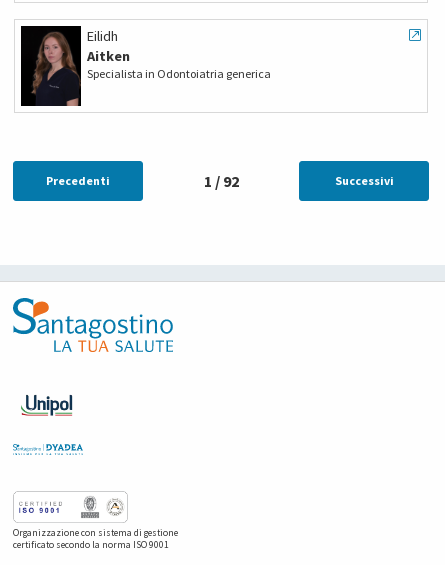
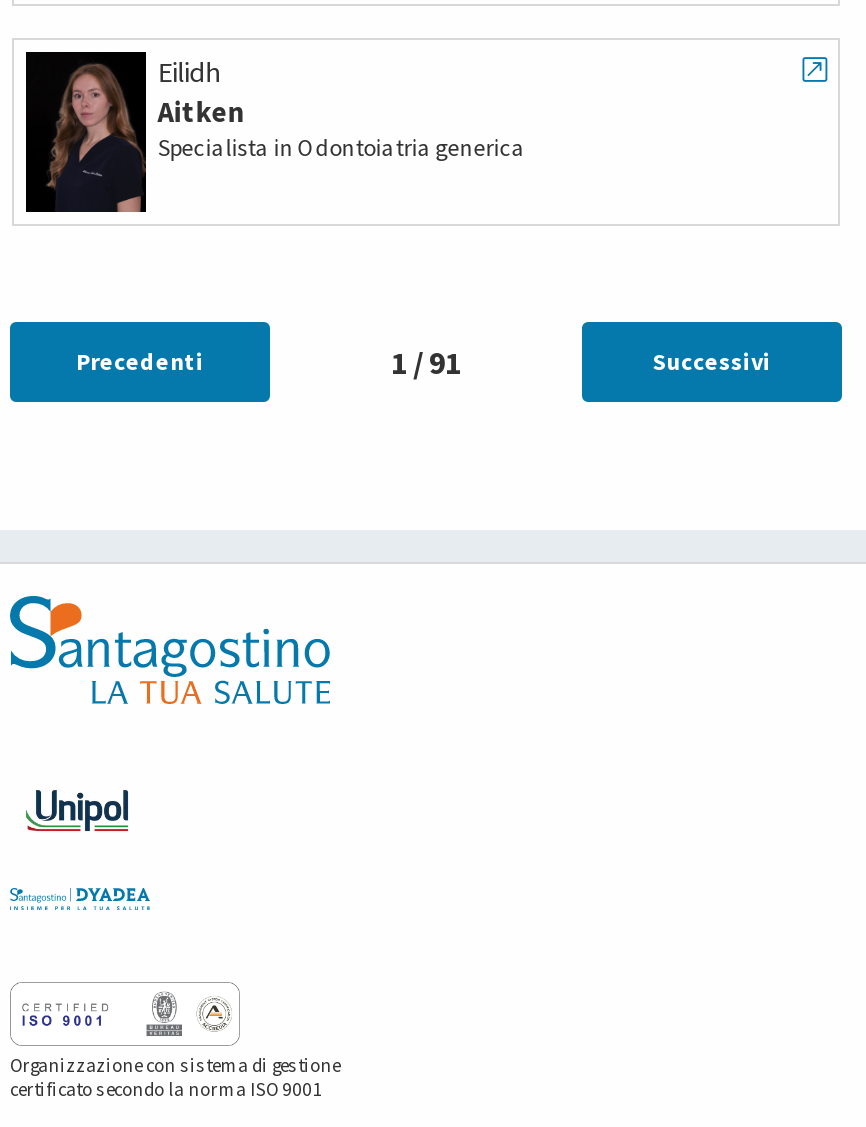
[203,171,238,191] 1 / 92 -> [391,342,461,382] 1 / 91

